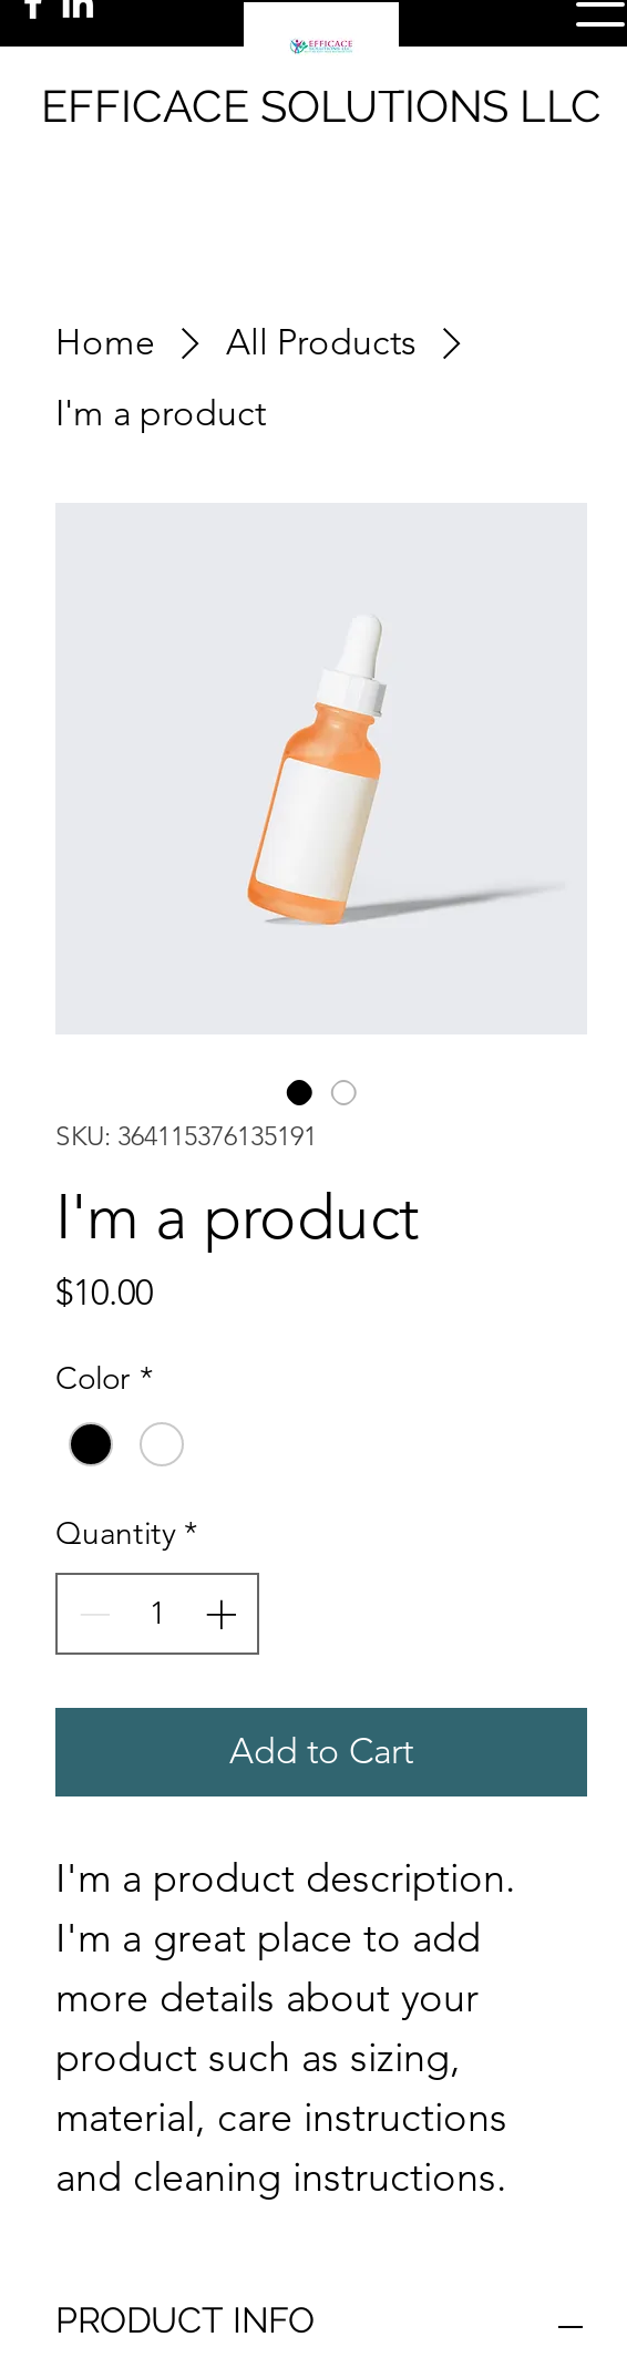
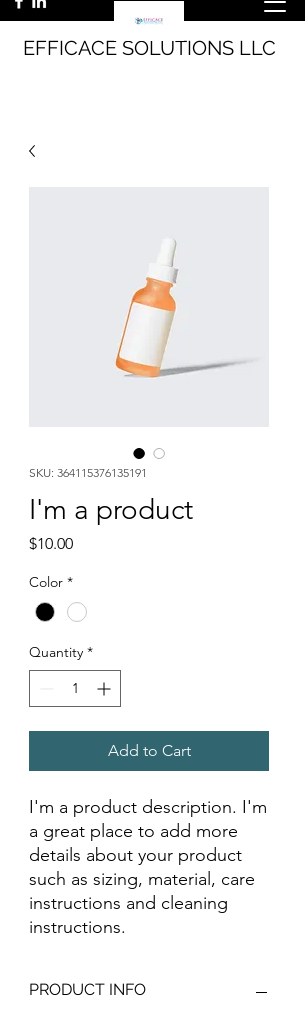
[55,321,417,434] Home | All Products | I'm a product -> none

